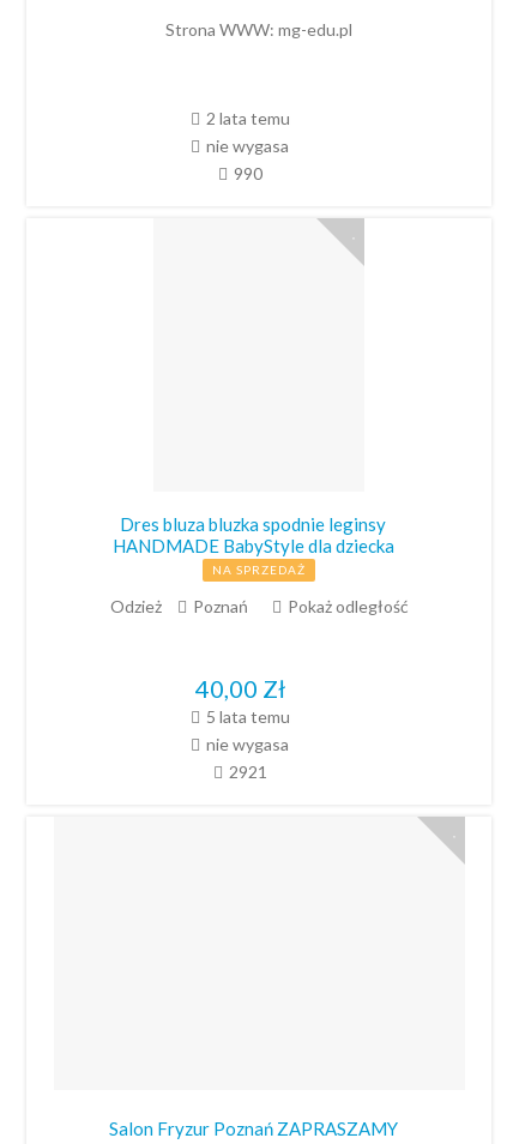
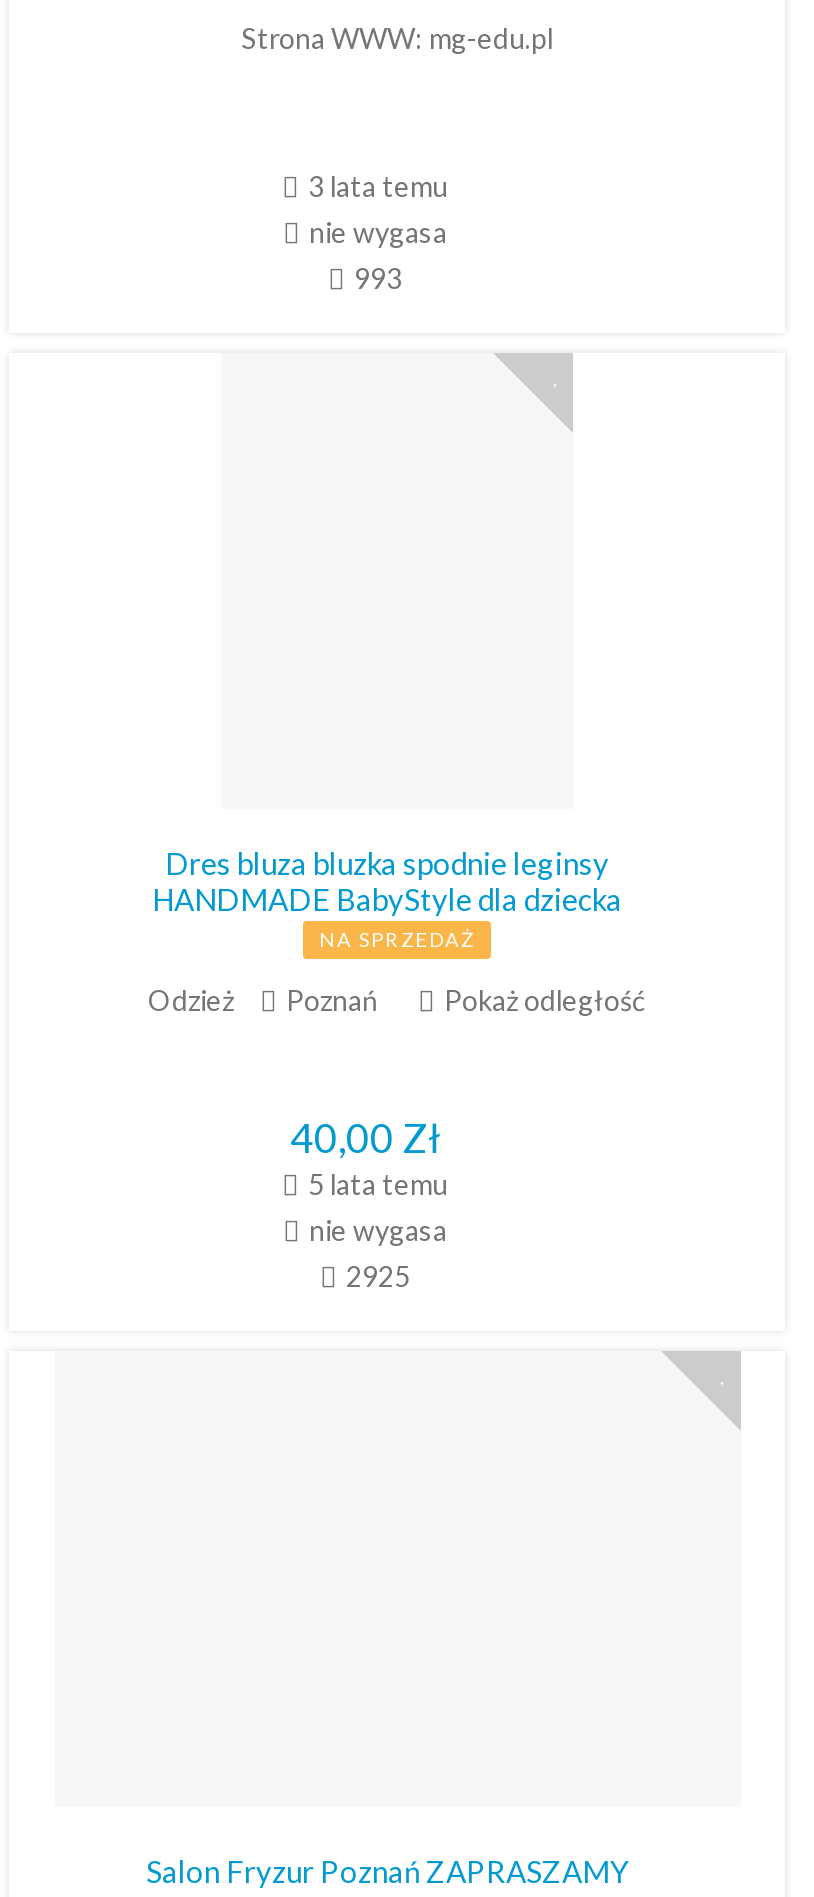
[206,108,289,128] 2 lata temu -> [308,169,448,203] 3 lata temu
[233,163,262,183] 990 -> [354,261,402,295] 993
[228,762,267,782] 2921 -> [346,1260,410,1294] 2925

